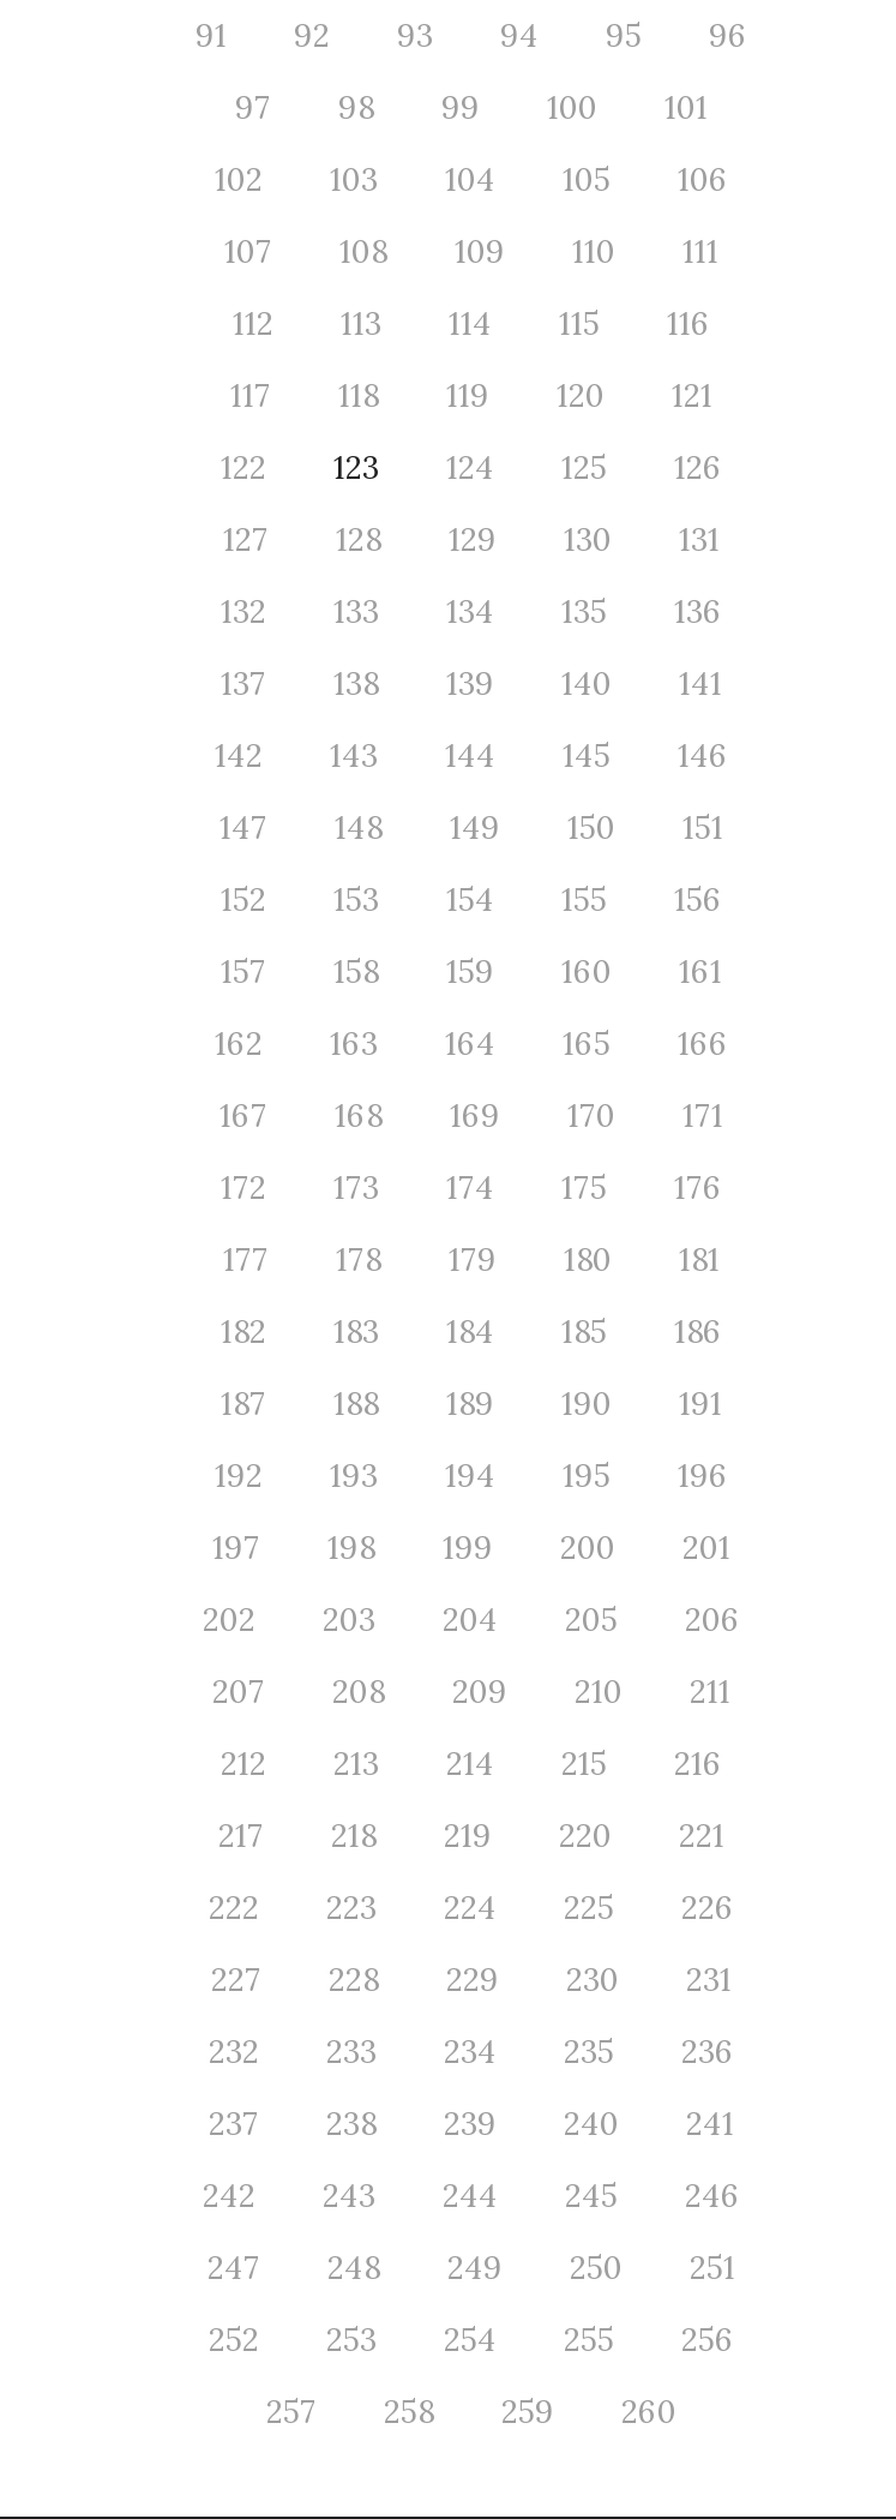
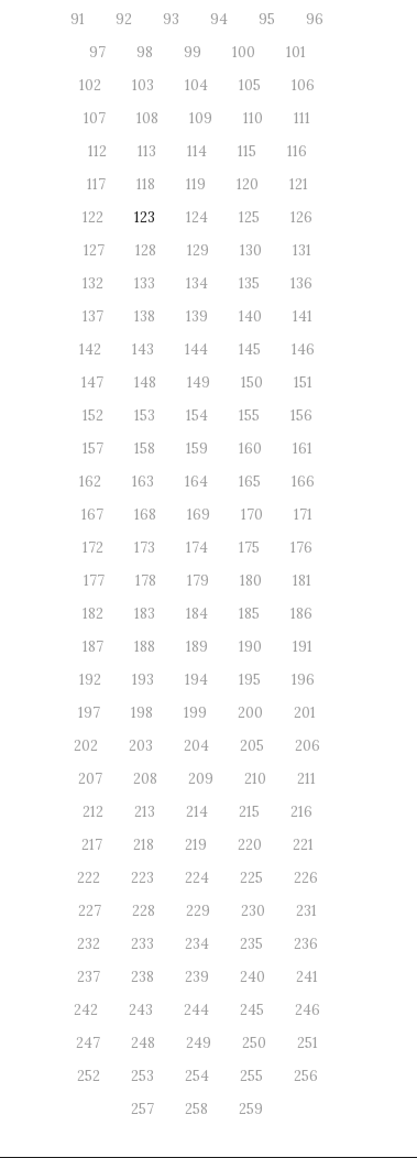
[621,2392,676,2432] 260 -> none

